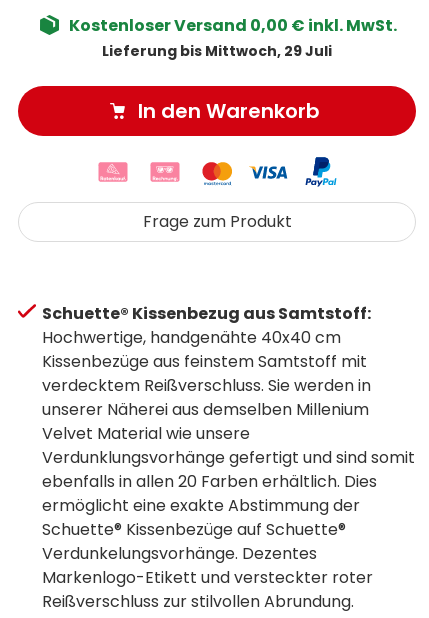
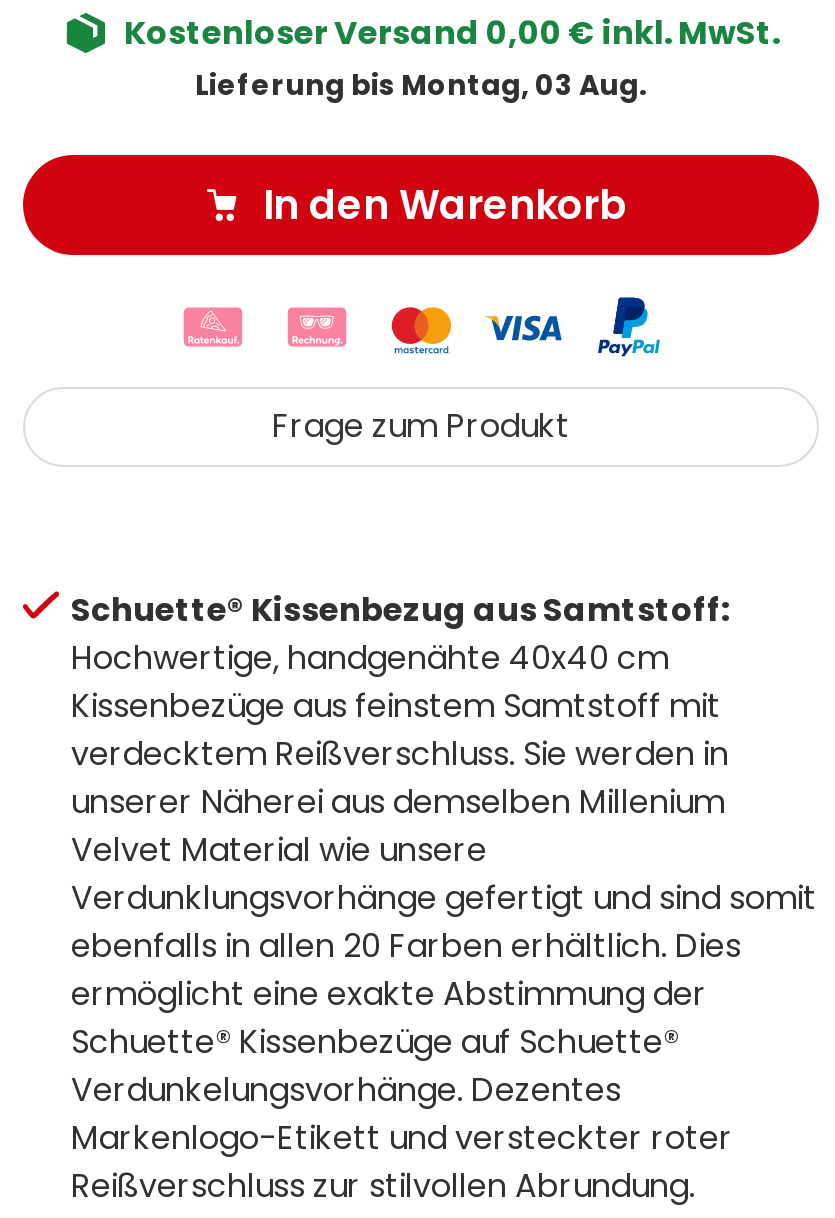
[102,41,332,61] Lieferung bis Mittwoch, 29 Juli -> [195,65,647,105] Lieferung bis Montag, 03 Aug.

